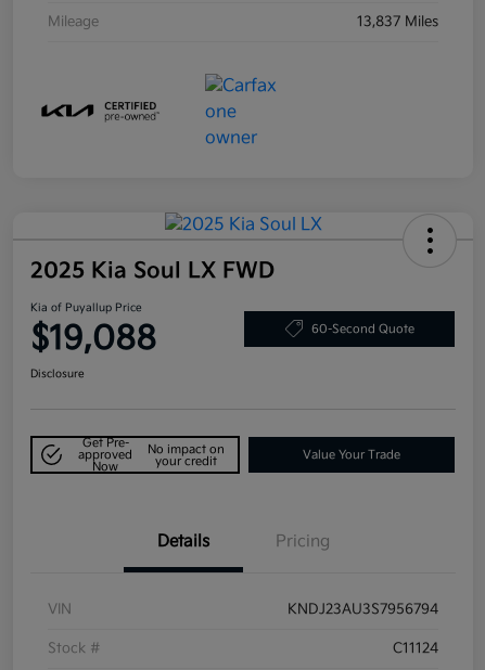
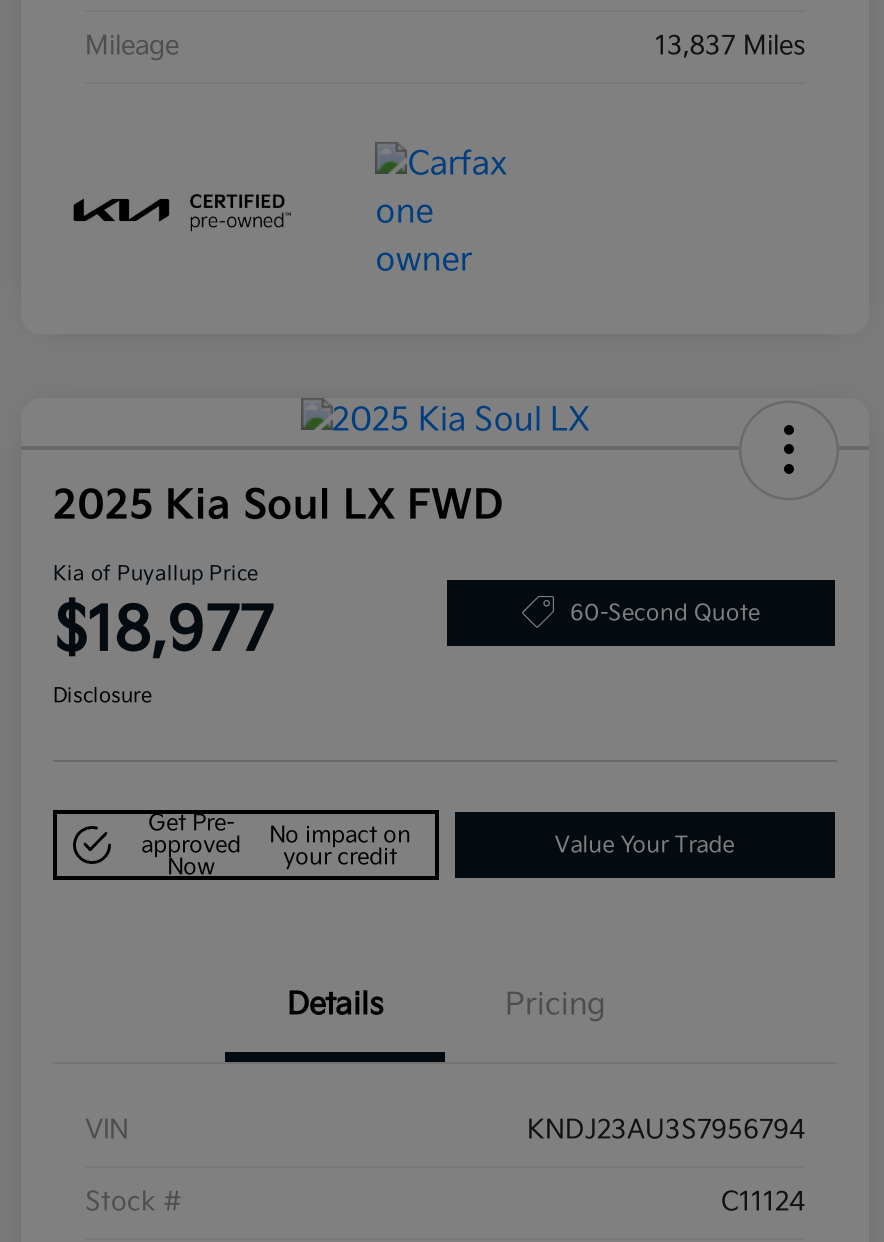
[30,320,156,359] $19,088 -> [53,596,273,668] $18,977

